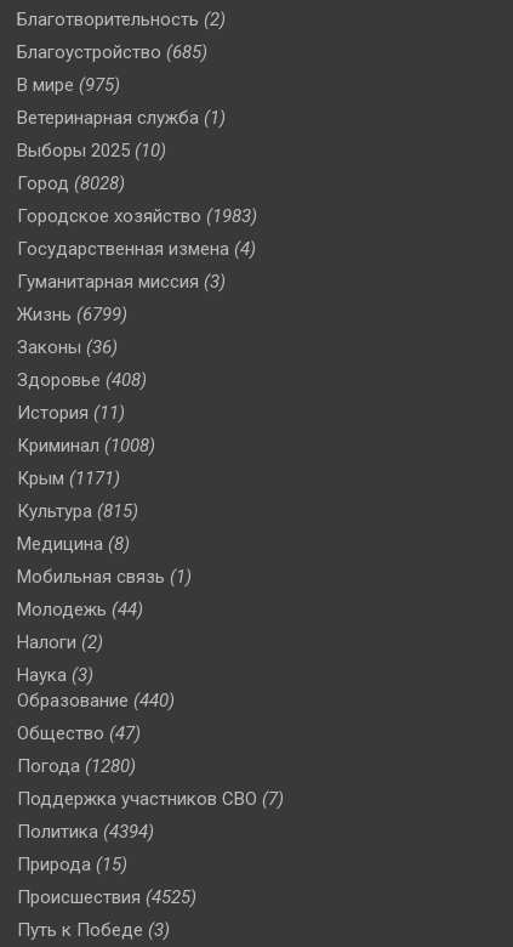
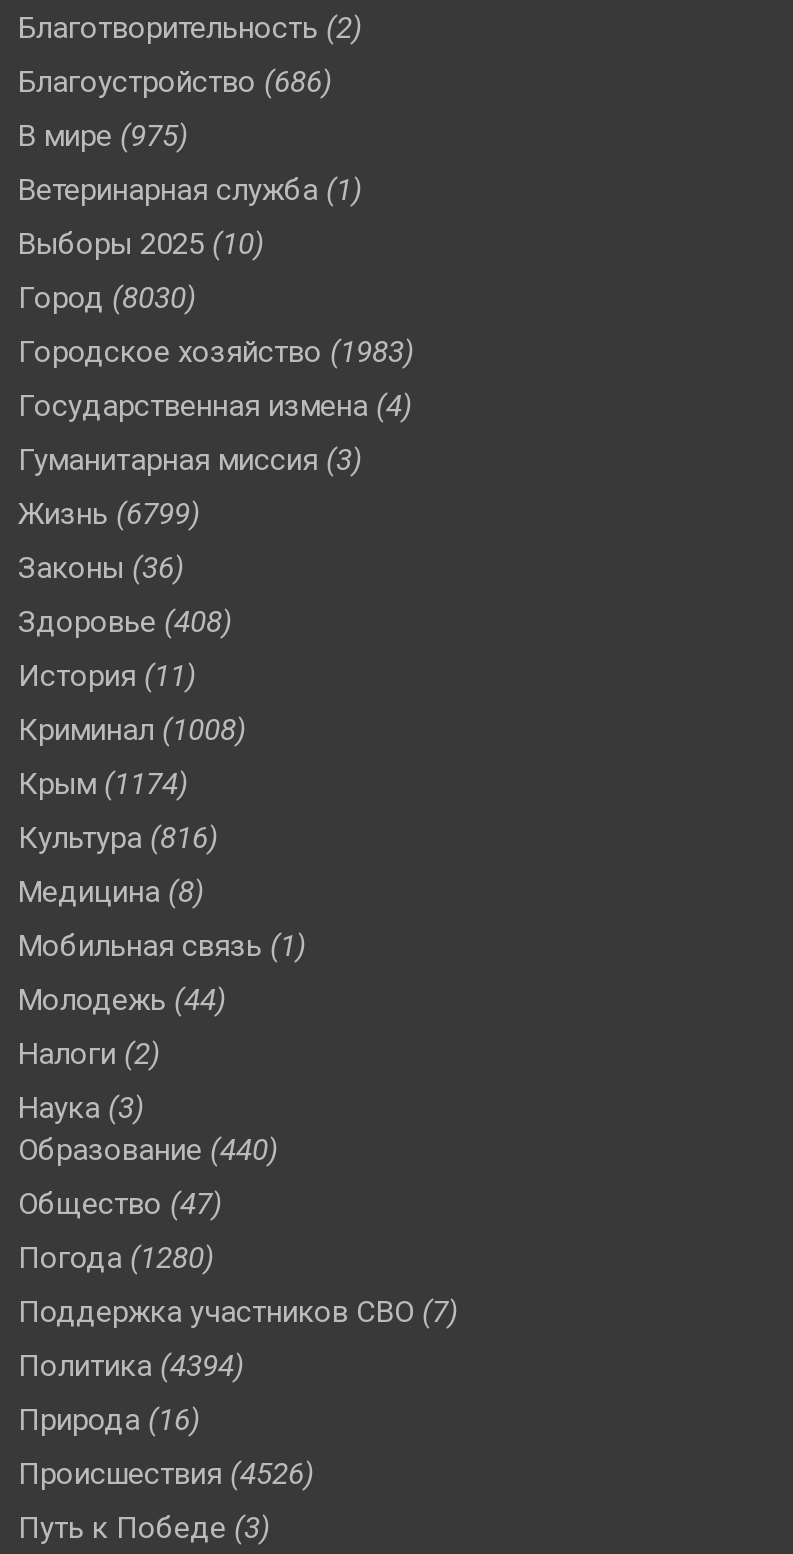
[17,41,207,63] Благоустройство (685) -> [18,64,332,100] Благоустройство (686)
[17,172,125,194] Город (8028) -> [18,280,196,316] Город (8030)
[17,467,120,489] Крым (1171) -> [18,766,188,802] Крым (1174)
[17,500,138,522] Культура (815) -> [18,820,218,856] Культура (816)
[17,853,127,875] Природа (15) -> [18,1402,200,1438] Природа (16)
[17,886,196,908] Происшествия (4525) -> [18,1456,314,1492] Происшествия (4526)

